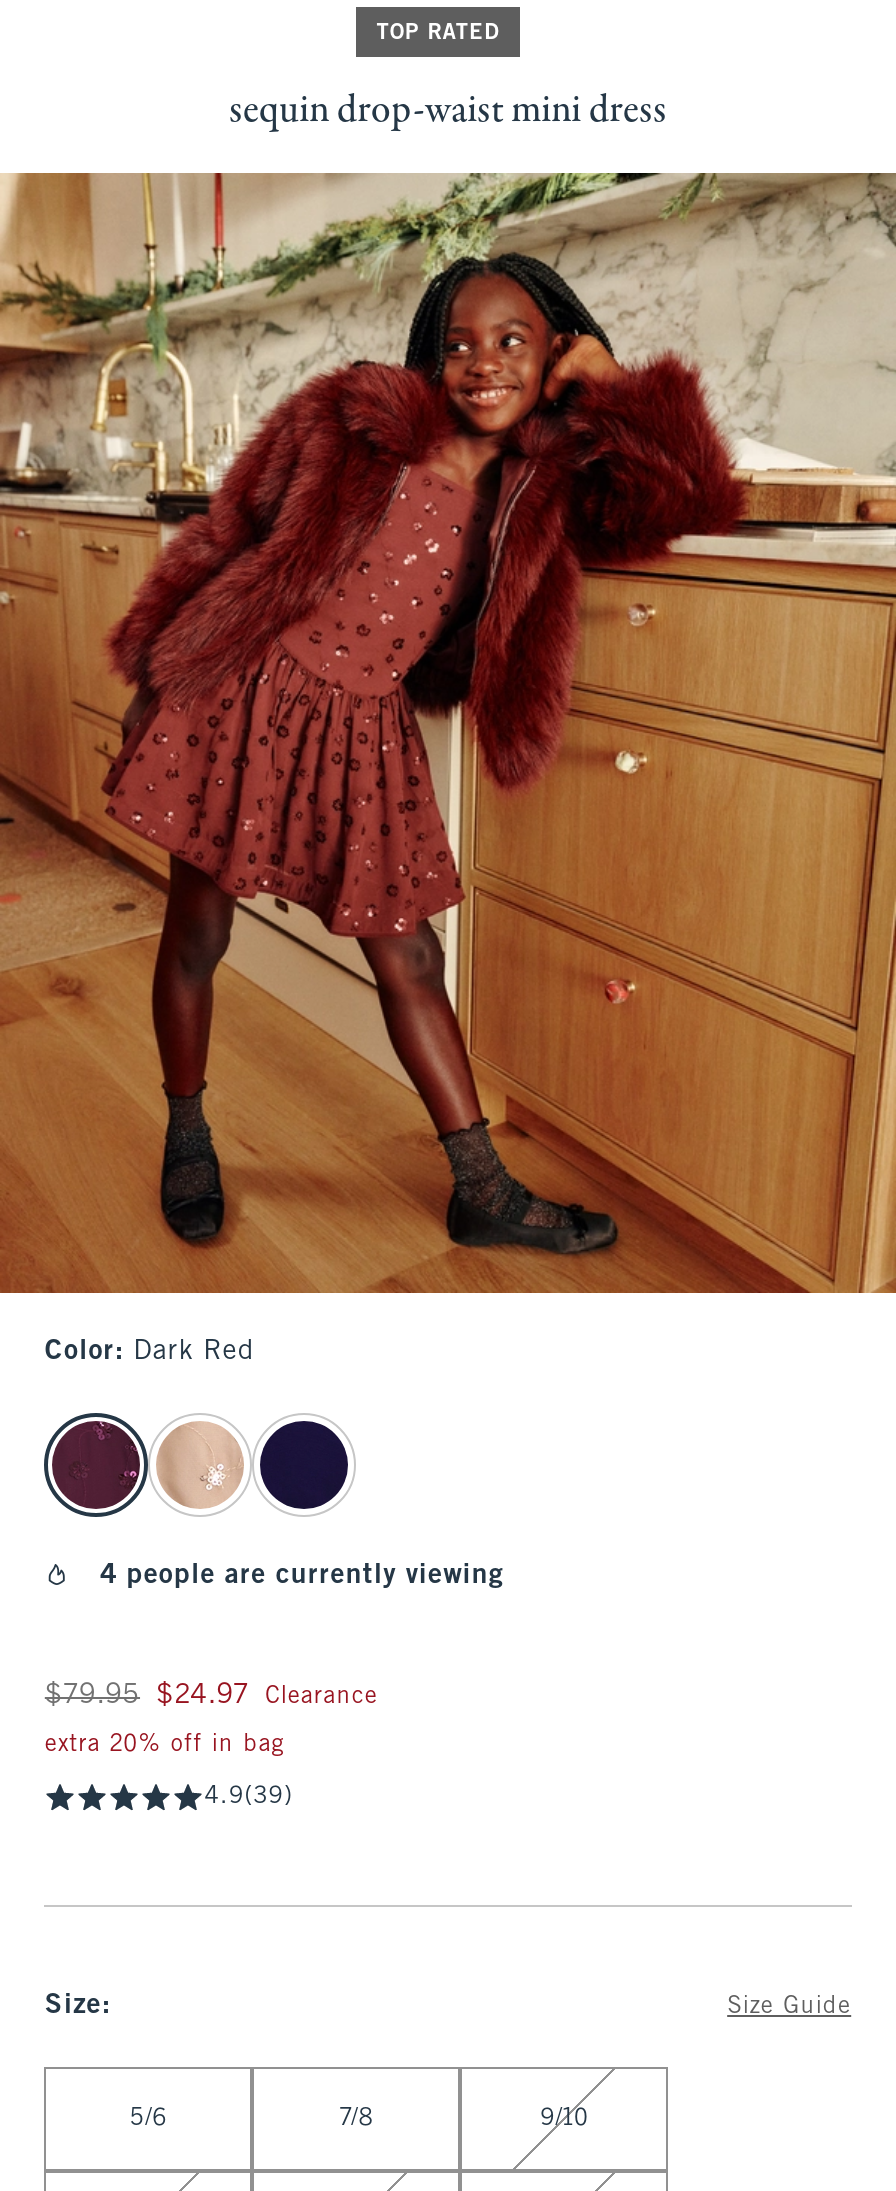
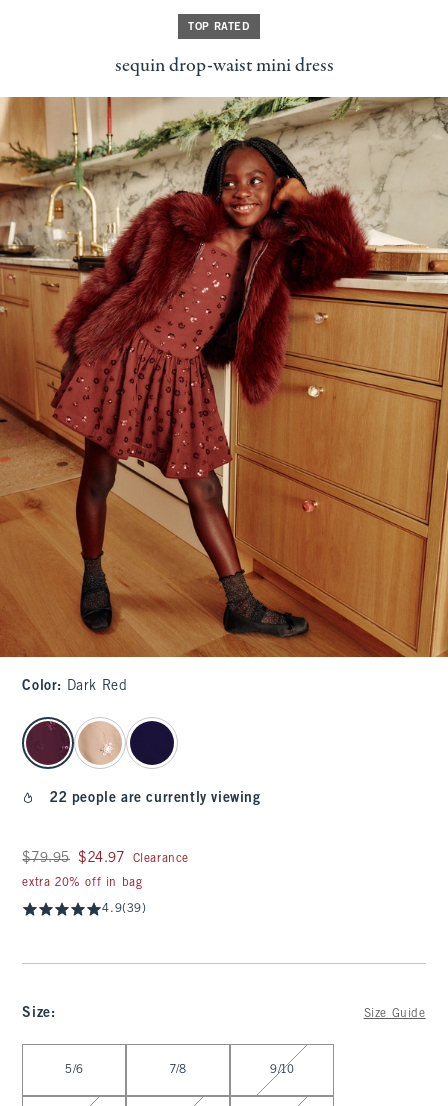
[100,1563,504,1589] 4 people are currently viewing -> [50,792,261,805] 22 people are currently viewing

